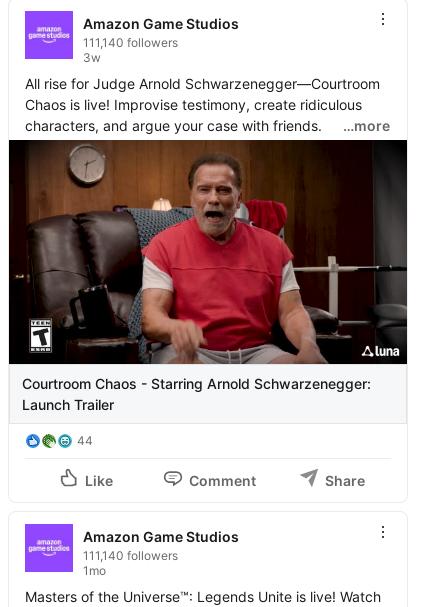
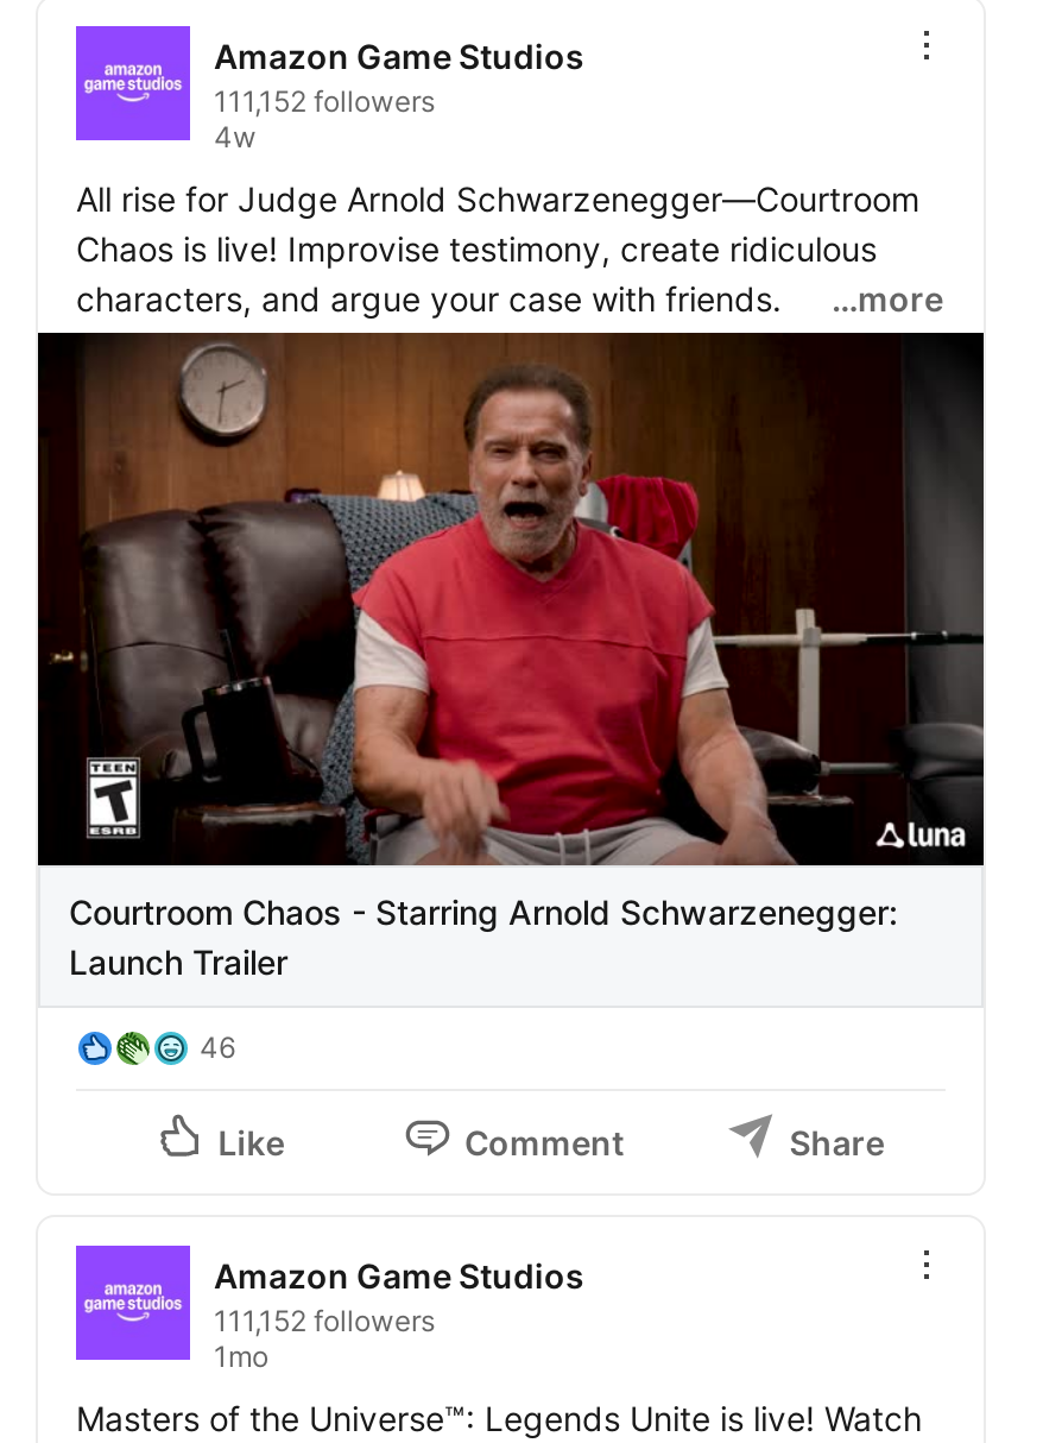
[83,35,178,65] 111,140 followers | 3w -> [214,83,435,154] 111,152 followers | 4w
[77,433,93,448] 44 -> [200,1029,235,1065] 46
[83,548,178,563] 111,140 followers -> [214,1302,435,1338] 111,152 followers

